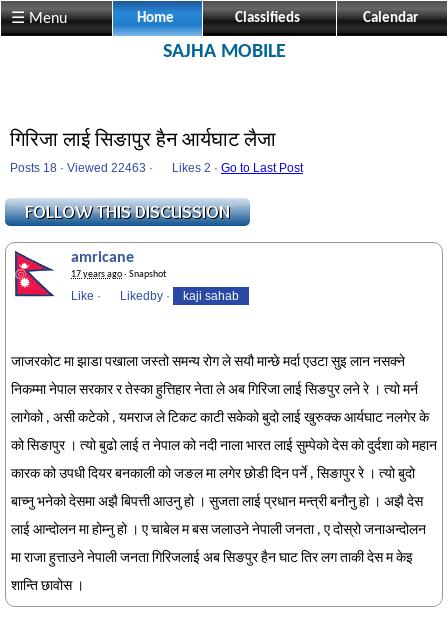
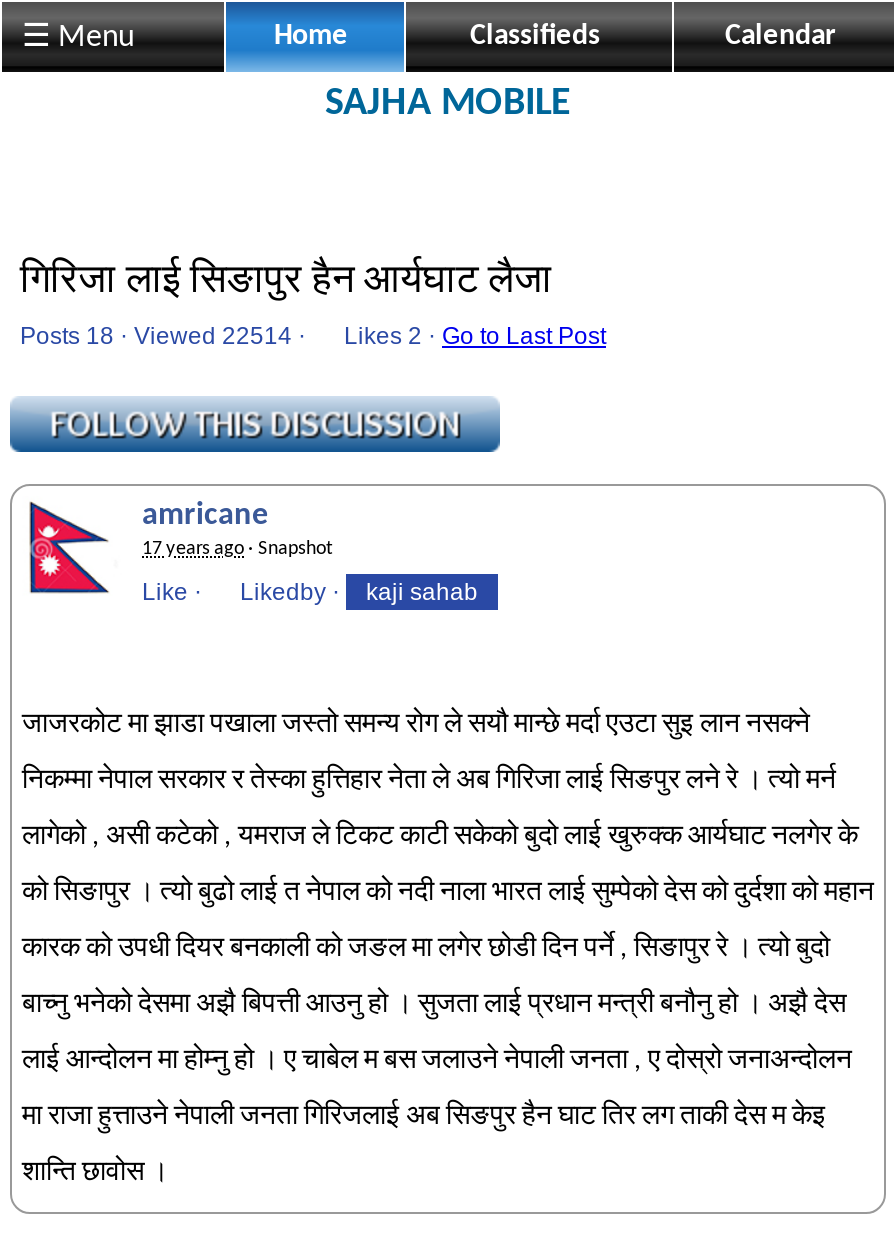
[10,161,303,175] Posts 18 · Viewed 22463 · Likes 2 · Go to Last Post -> [20,322,606,350] Posts 18 · Viewed 22514 · Likes 2 · Go to Last Post

